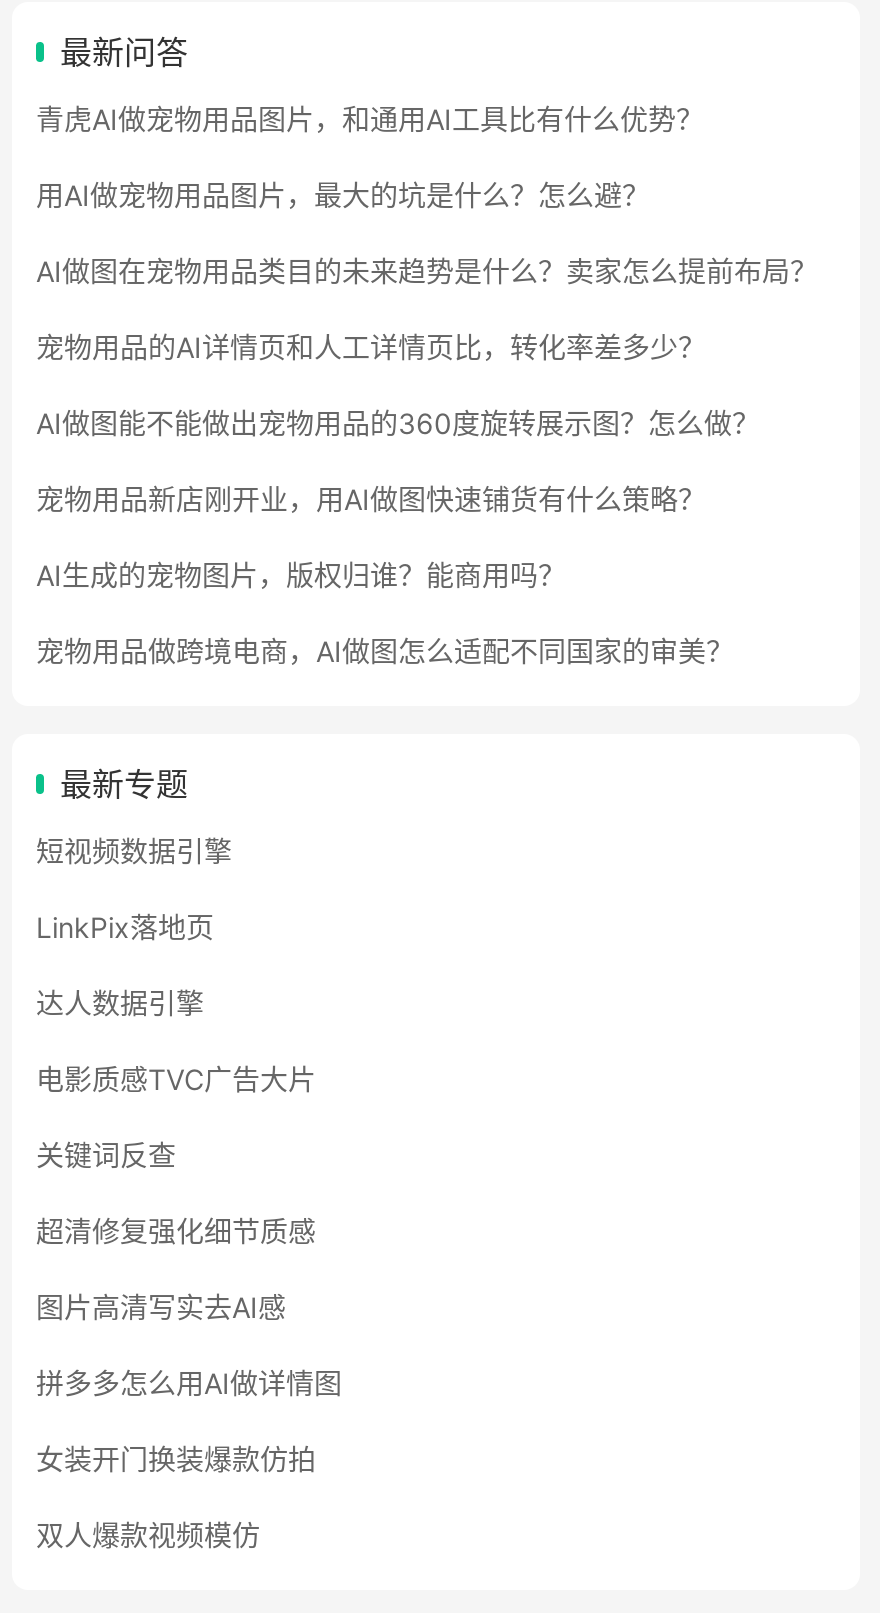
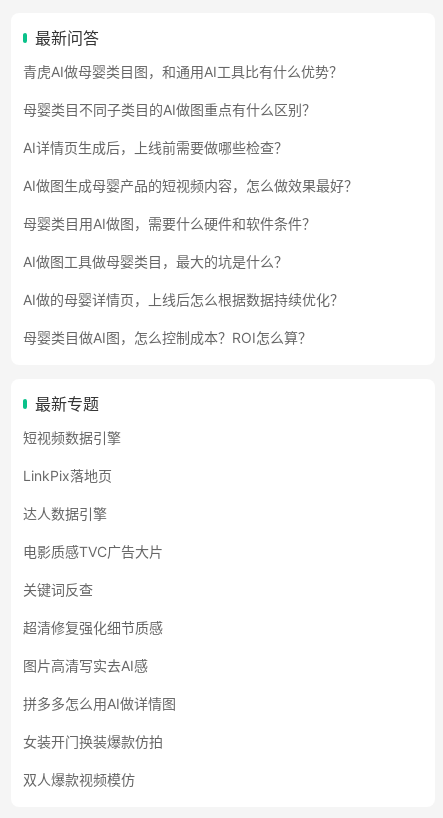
[36,102,704,136] 青虎AI做宠物用品图片，和通用AI工具比有什么优势？ -> [23,63,343,80] 青虎AI做母婴类目图，和通用AI工具比有什么优势？
[36,178,650,212] 用AI做宠物用品图片，最大的坑是什么？怎么避？ -> [23,101,316,118] 母婴类目不同子类目的AI做图重点有什么区别？
[36,254,818,288] AI做图在宠物用品类目的未来趋势是什么？卖家怎么提前布局？ -> [23,139,288,156] AI详情页生成后，上线前需要做哪些检查？
[36,330,706,364] 宠物用品的AI详情页和人工详情页比，转化率差多少？ -> [23,177,358,194] AI做图生成母婴产品的短视频内容，怎么做效果最好？
[36,406,760,440] AI做图能不能做出宠物用品的360度旋转展示图？怎么做？ -> [23,215,316,232] 母婴类目用AI做图，需要什么硬件和软件条件？
[36,482,706,516] 宠物用品新店刚开业，用AI做图快速铺货有什么策略？ -> [23,253,288,270] AI做图工具做母婴类目，最大的坑是什么？
[36,558,566,592] AI生成的宠物图片，版权归谁？能商用吗？ -> [23,291,344,308] AI做的母婴详情页，上线后怎么根据数据持续优化？
[36,634,734,668] 宠物用品做跨境电商，AI做图怎么适配不同国家的审美？ -> [23,329,312,346] 母婴类目做AI图，怎么控制成本？ROI怎么算？

